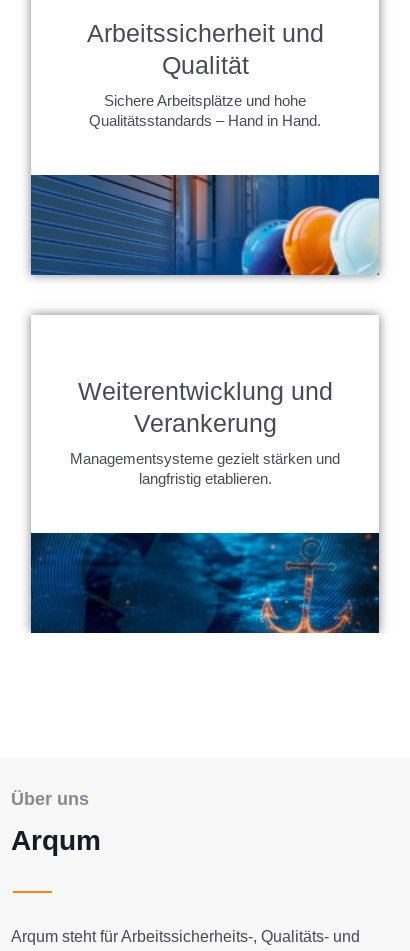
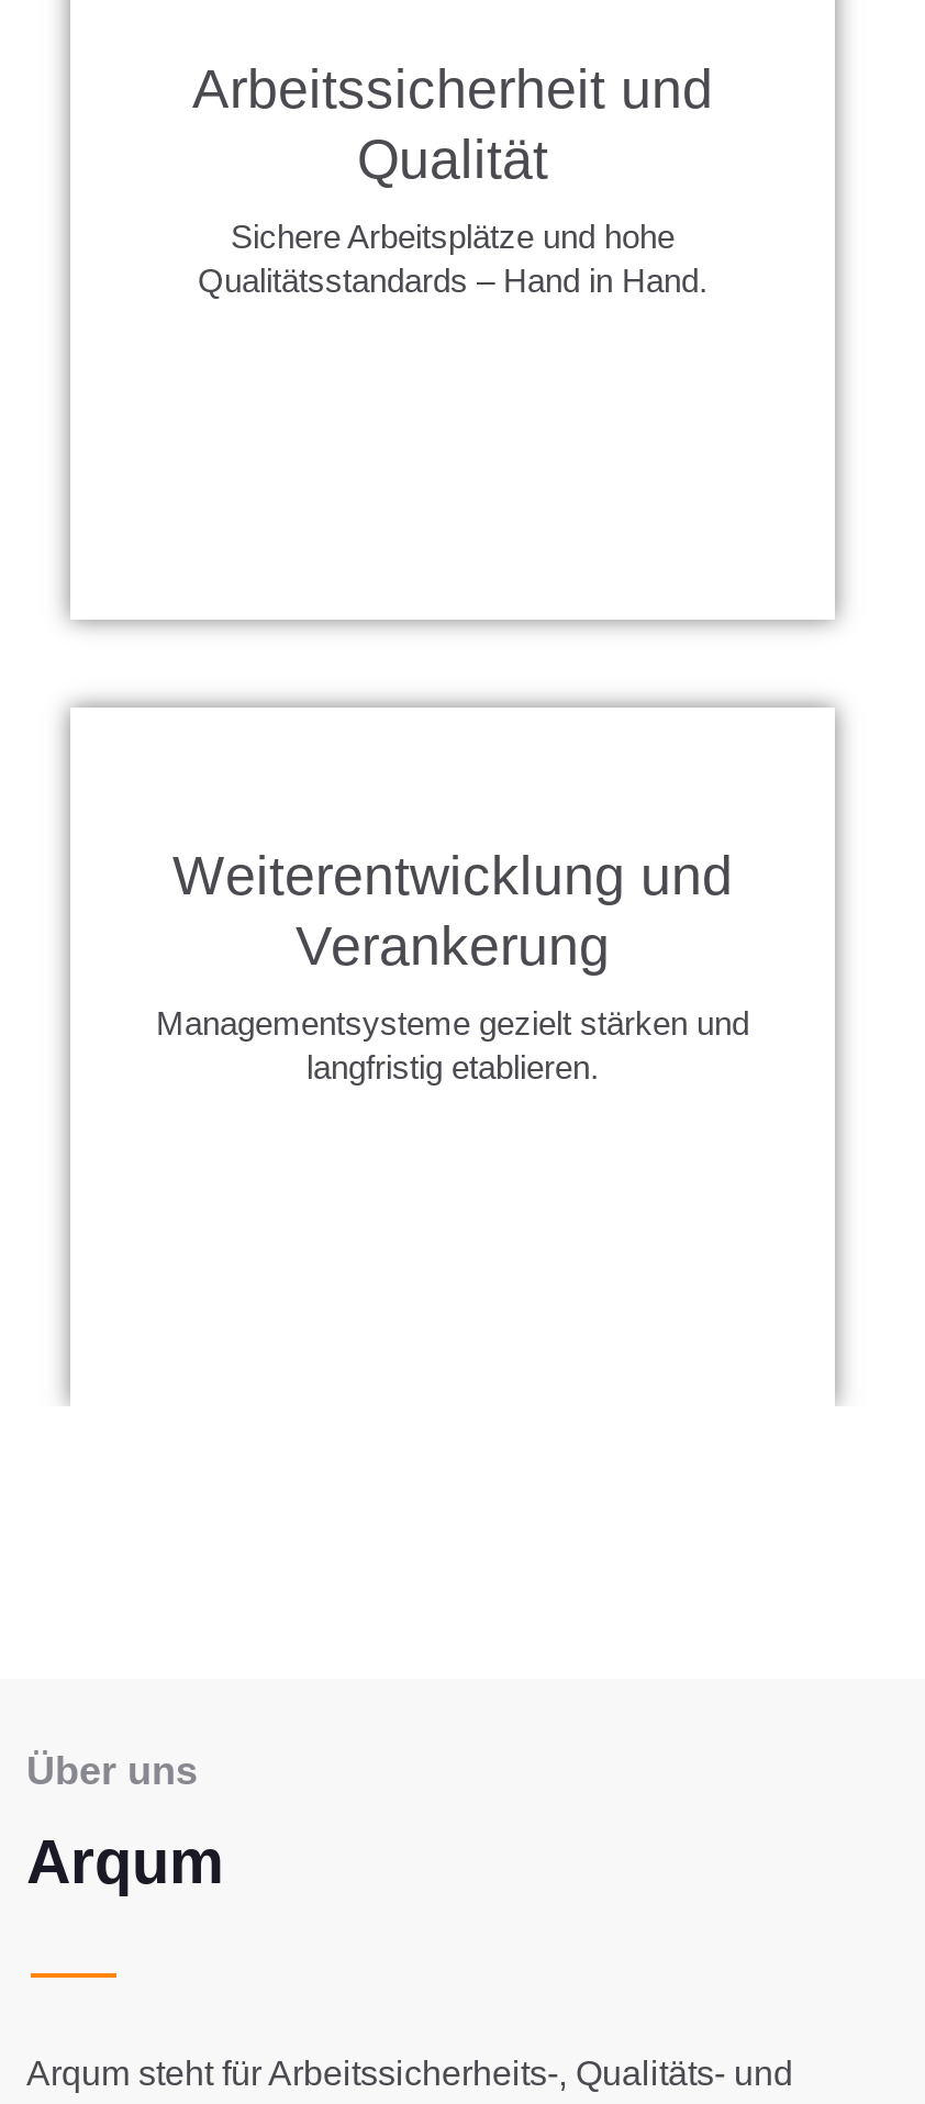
[30,174,380,276] [image] -> none
[30,532,380,634] [image] -> none

